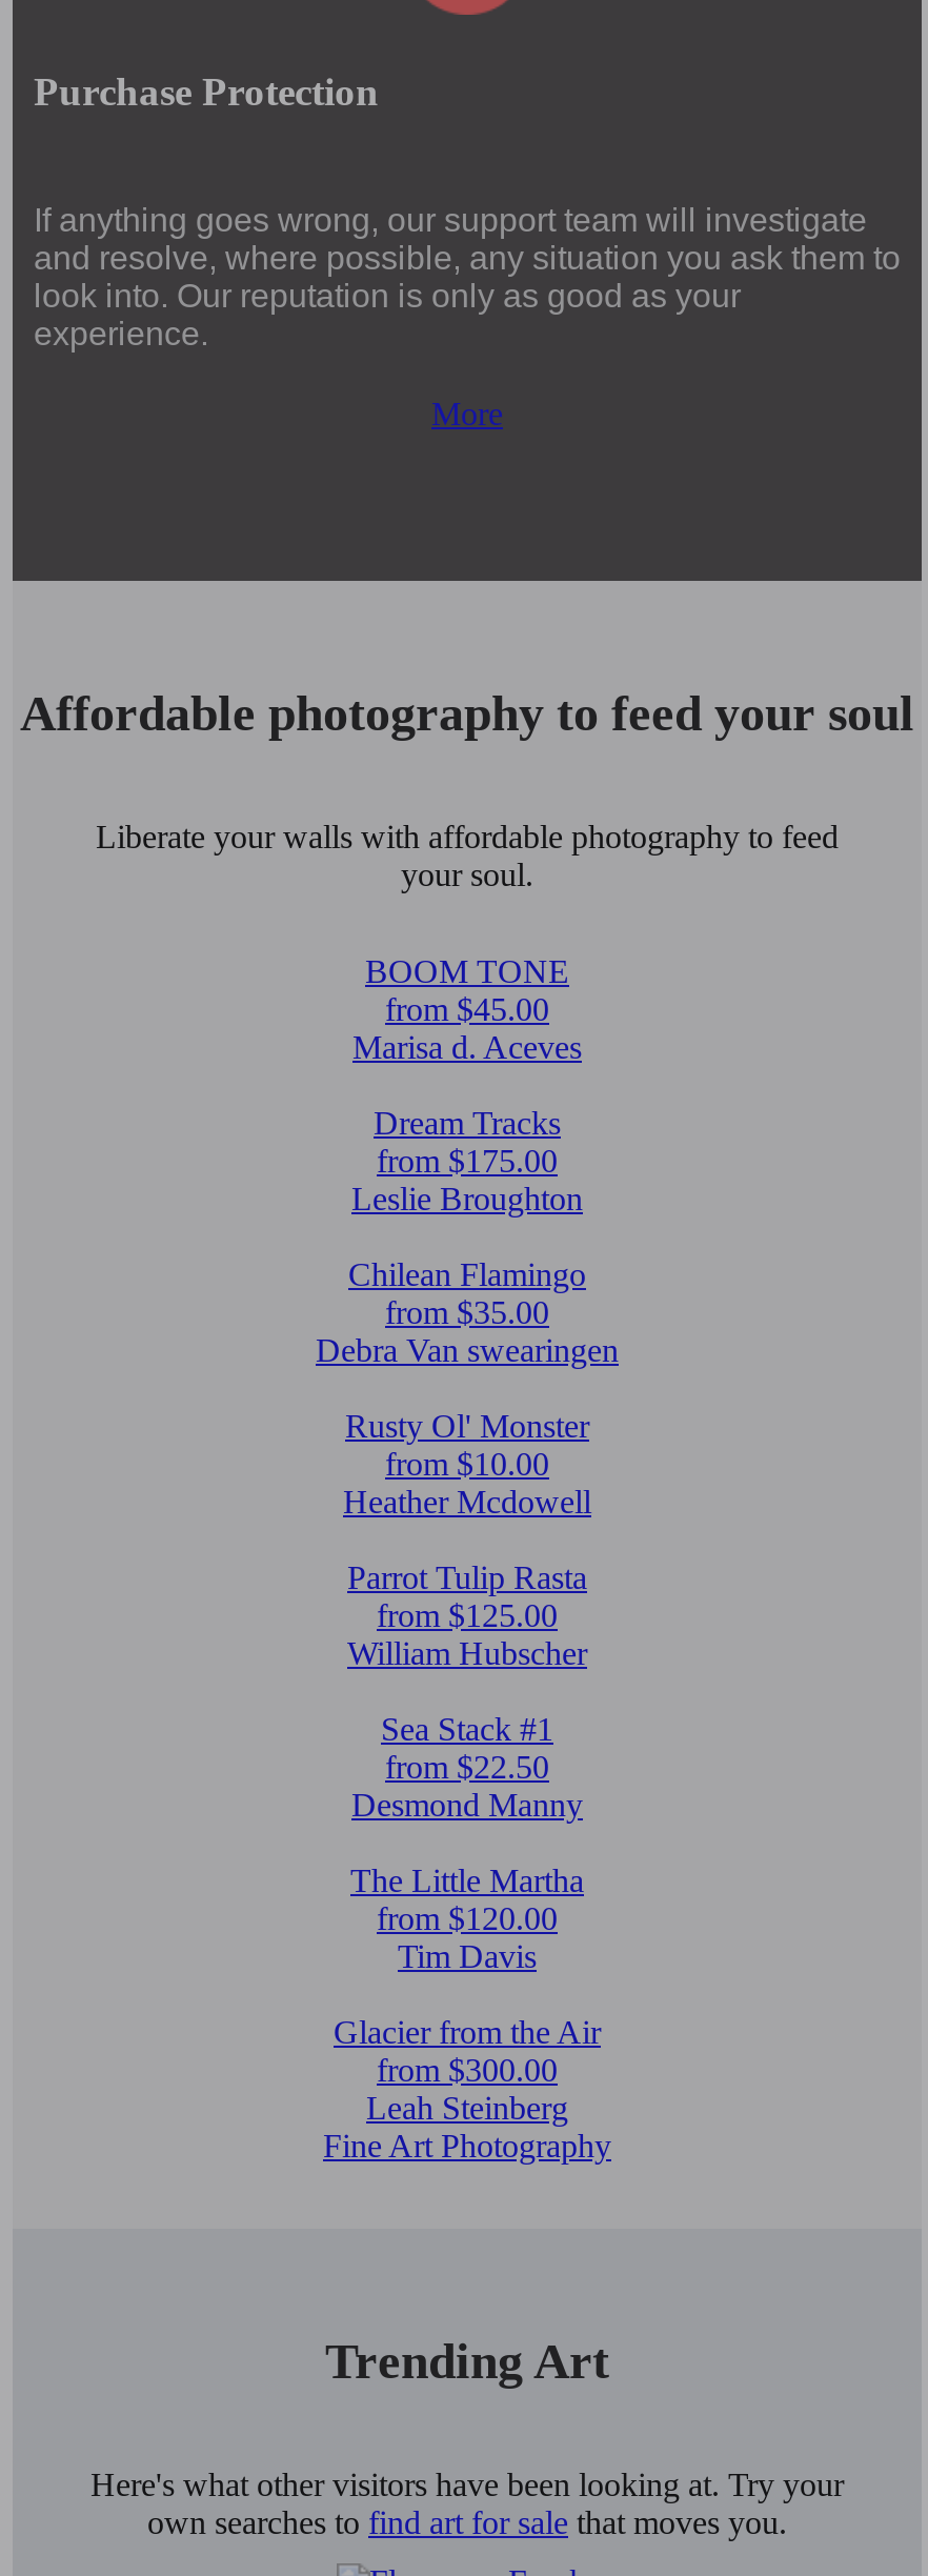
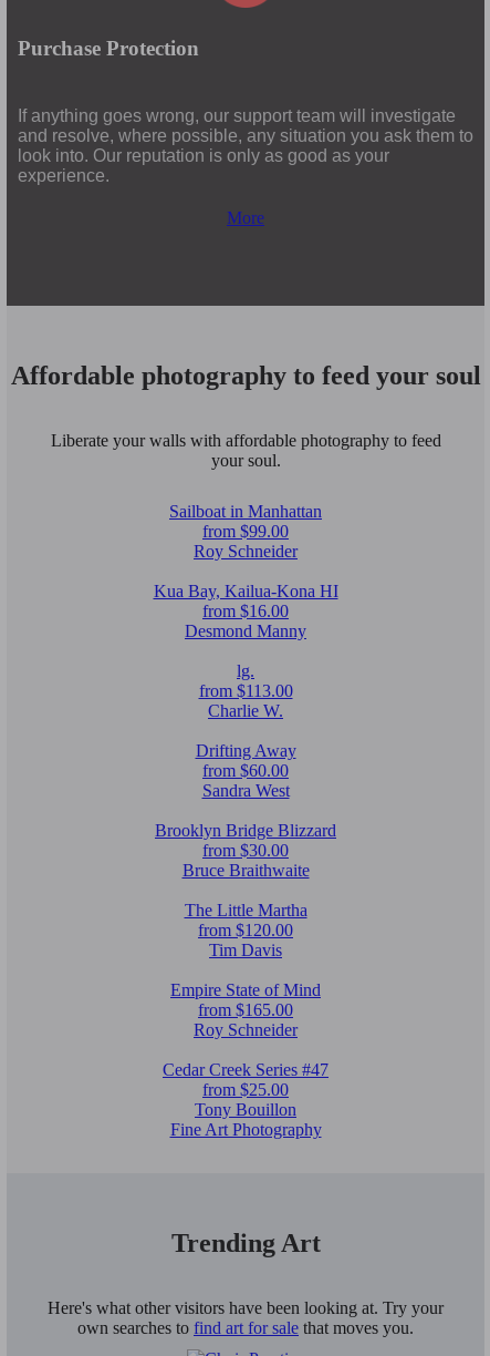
[316,953,619,1784] BOOM TONE | from $45.00 | Marisa d. Aceves | Dream Tracks | from $175.00 | Leslie Broughton | Chilean Flamingo | from $35.00 | Debra Van swearingen | Rusty Ol' Monster | from $10.00 | Heather Mcdowell | Parrot Tulip Rasta | from $125.00 | William Hubscher | Sea Stack #1 | from $22.50 -> [153,502,338,620] Sailboat in Manhattan | from $99.00 | Roy Schneider | Kua Bay, Kailua-Kona HI | from $16.00
moved [351,1786,583,1822] -> [185,621,306,640]: Desmond Manny
none -> [155,661,336,879] lg. | from $113.00 | Charlie W. | Drifting Away | from $60.00 | Sandra West | Brooklyn Bridge Blizzard | from $30.00 | Bruce Braithwaite
moved [350,1862,584,1974] -> [184,900,307,959]: The Little Martha | from $120.00 | Tim Davis
[334,2014,601,2125] Glacier from the Air | from $300.00 | Leah Steinberg -> [163,980,329,1119] Empire State of Mind | from $165.00 | Roy Schneider | Cedar Creek Series #47 | from $25.00 | Tony Bouillon

